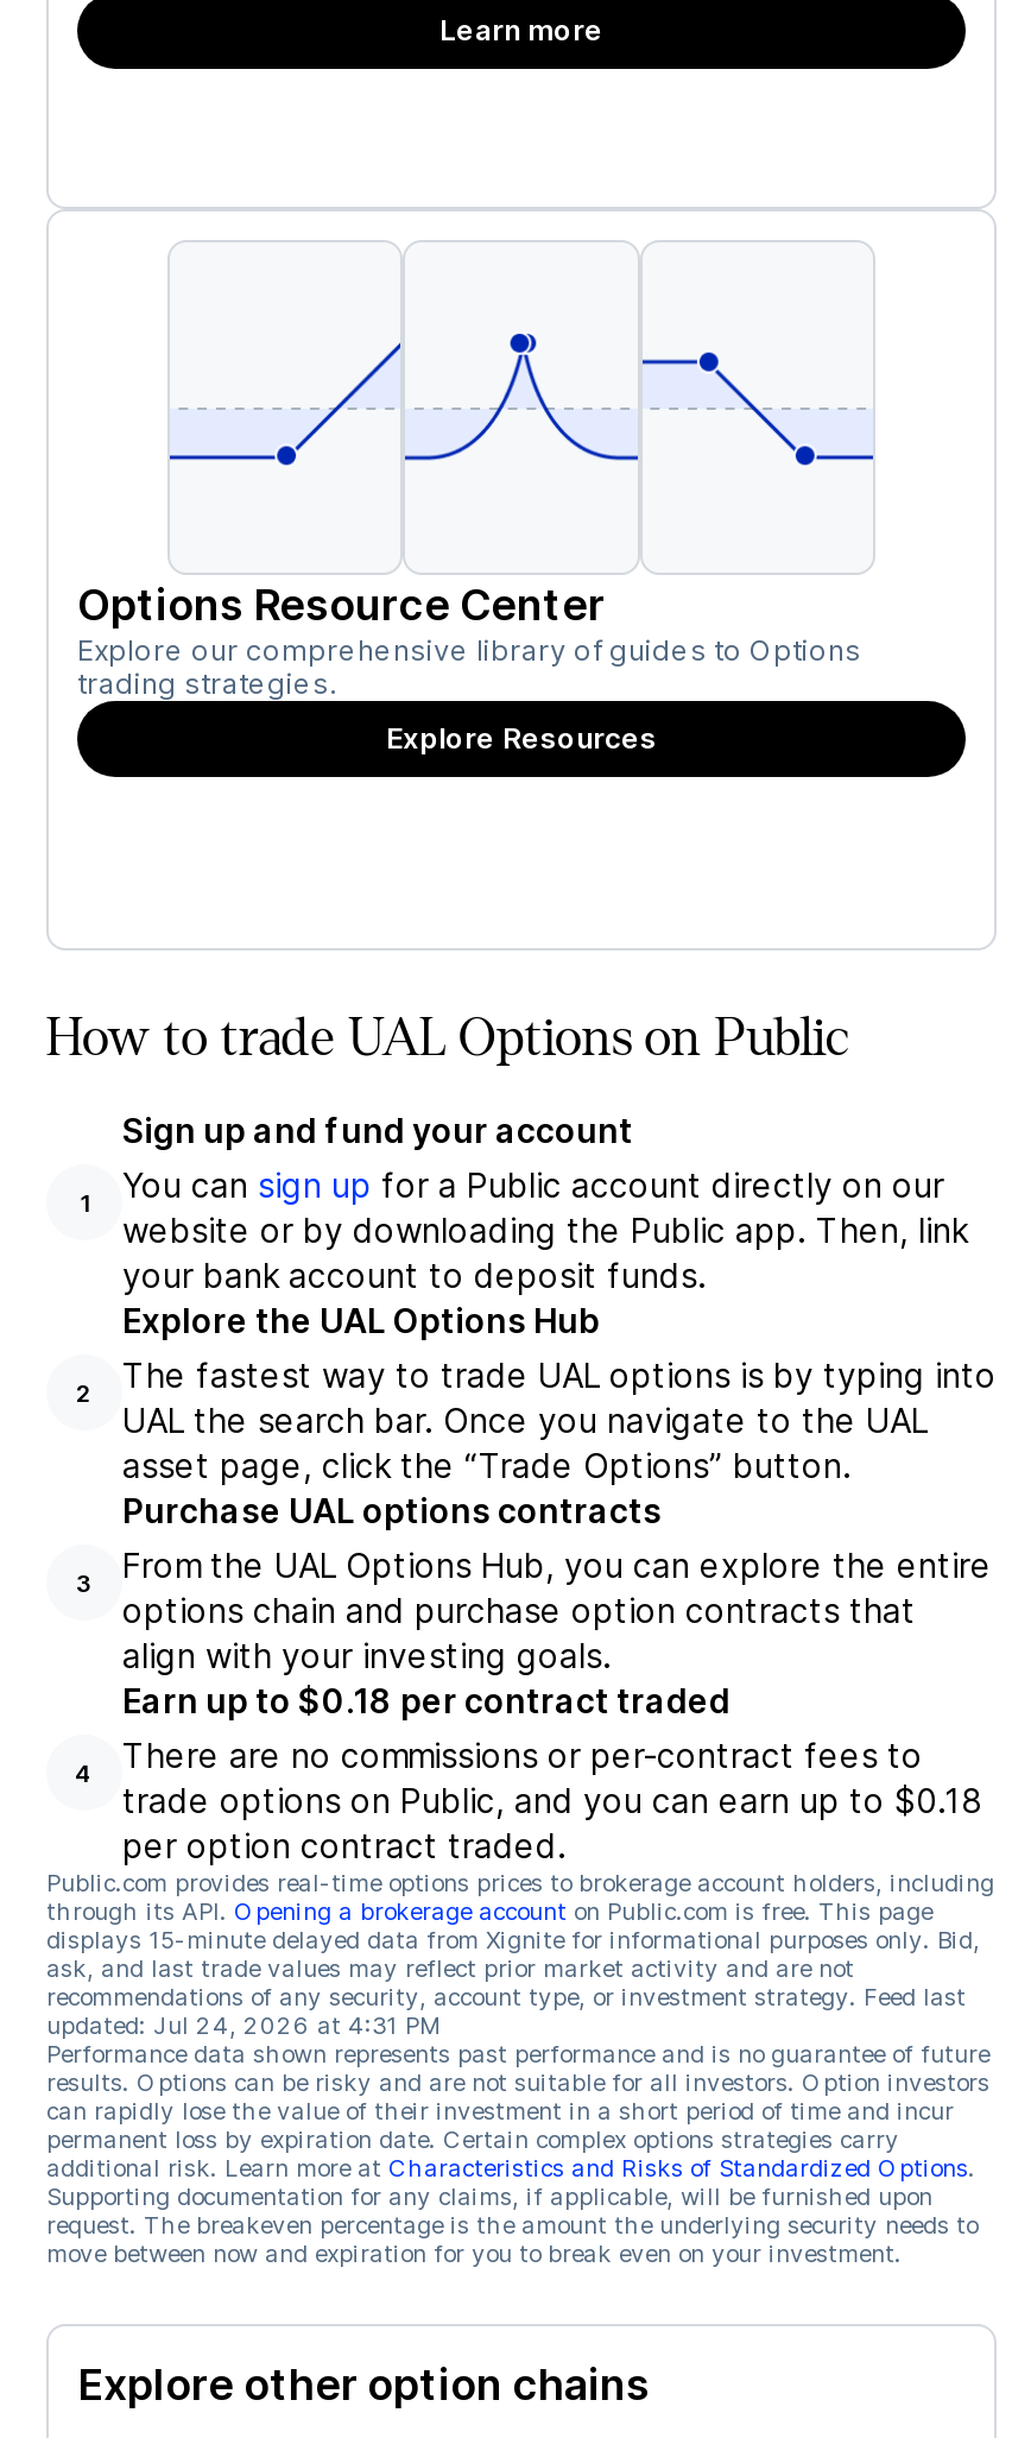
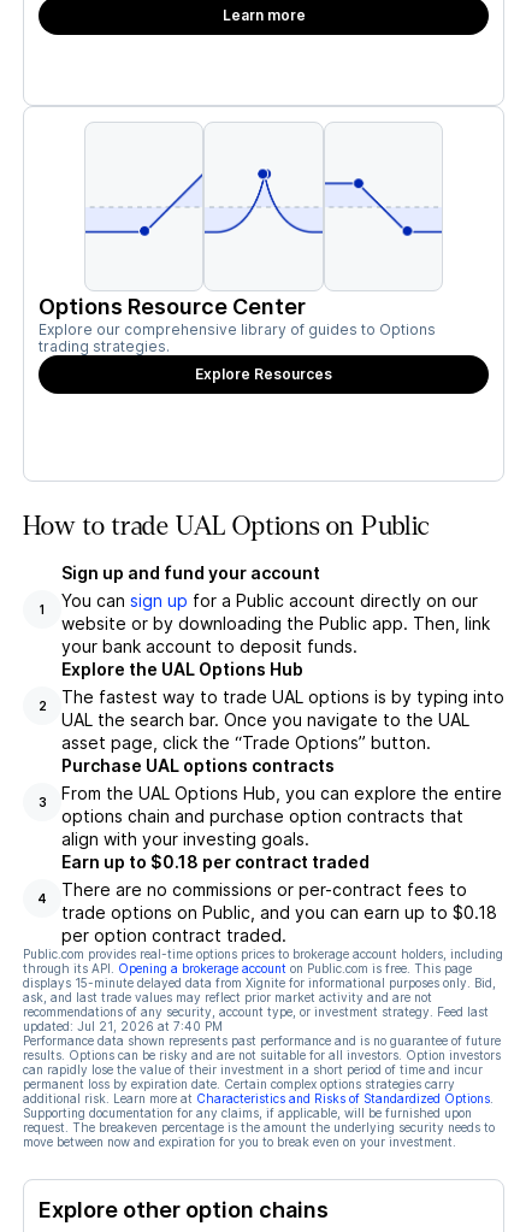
[46,2010,441,2039] updated: Jul 24, 2026 at 4:31 PM -> [23,1019,223,1033] updated: Jul 21, 2026 at 7:40 PM

